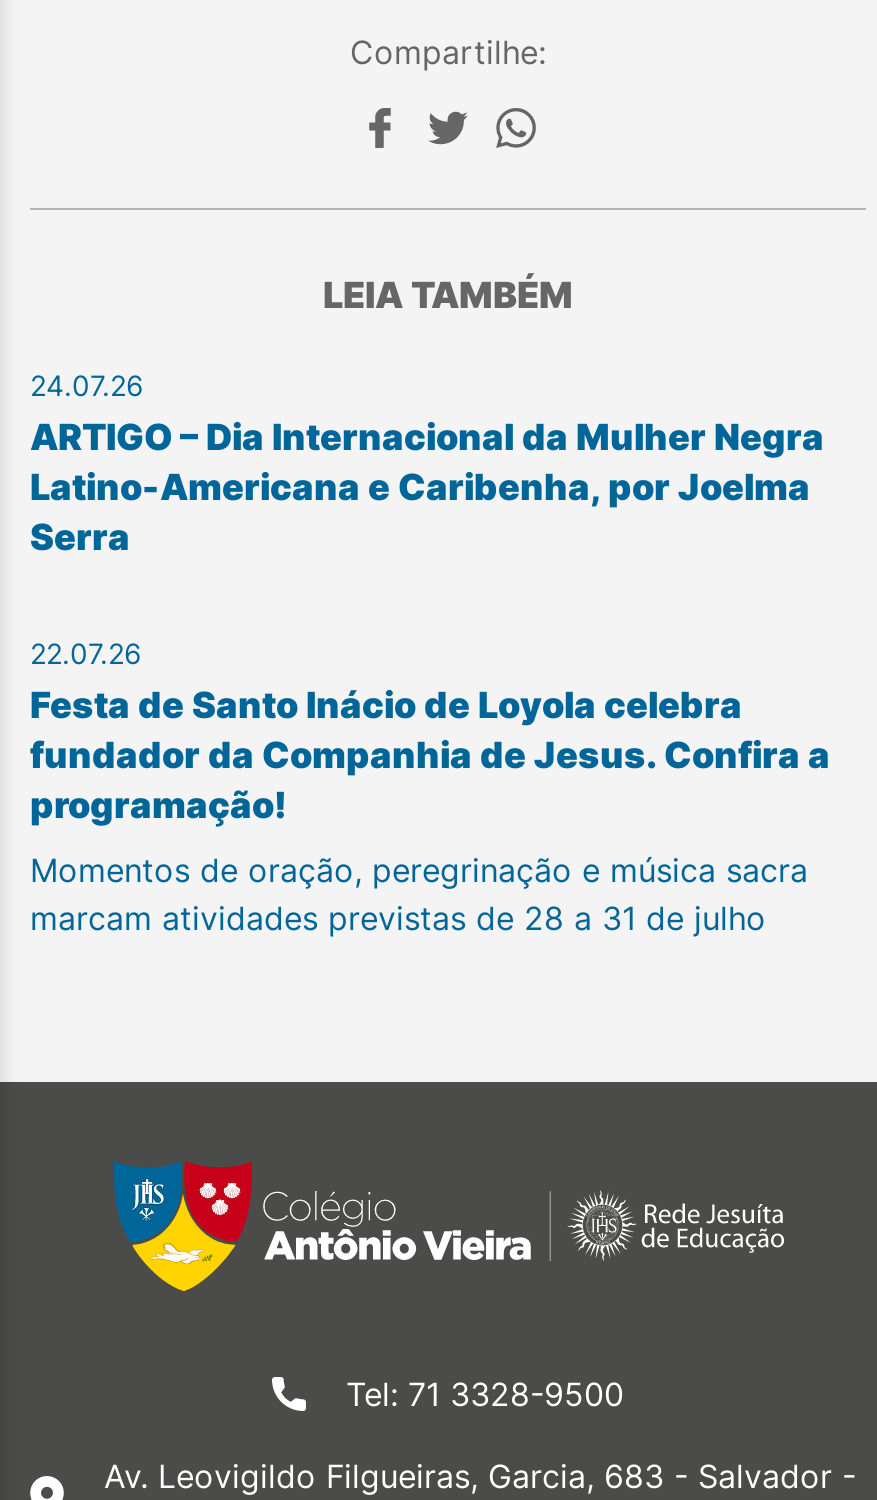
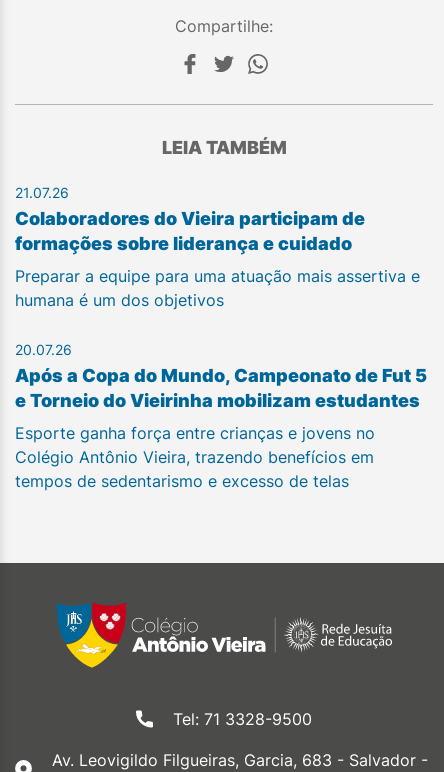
[30,369,830,939] 24.07.26 | ARTIGO – Dia Internacional da Mulher Negra | Latino-Americana e Caribenha, por Joelma | Serra | 22.07.26 | Festa de Santo Inácio de Loyola celebra | fundador da Companhia de Jesus. Confira a | programação! | Momentos de oração, peregrinação e música sacra | marcam atividades previstas de 28 a 31 de julho -> [15,184,427,491] 21.07.26 | Colaboradores do Vieira participam de | formações sobre liderança e cuidado | Preparar a equipe para uma atuação mais assertiva e | humana é um dos objetivos | 20.07.26 | Após a Copa do Mundo, Campeonato de Fut 5 | e Torneio do Vieirinha mobilizam estudantes | Esporte ganha força entre crianças e jovens no | Colégio Antônio Vieira, trazendo benefícios em | tempos de sedentarismo e excesso de telas

